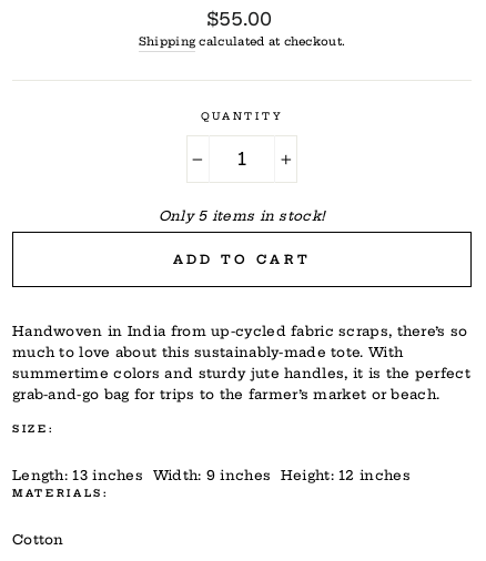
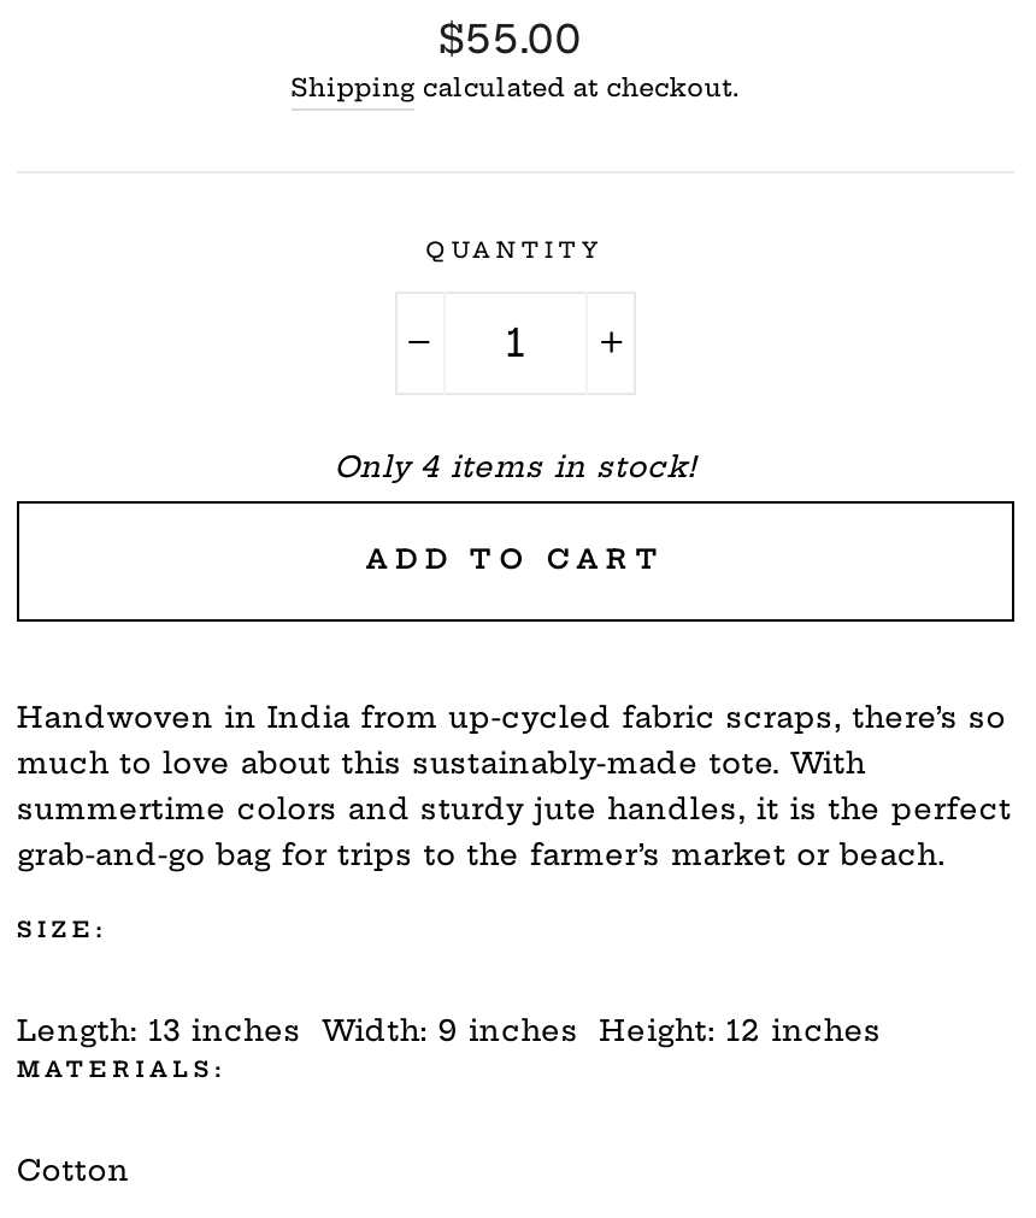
[158,207,325,224] Only 5 items in stock! -> [334,447,697,483] Only 4 items in stock!

